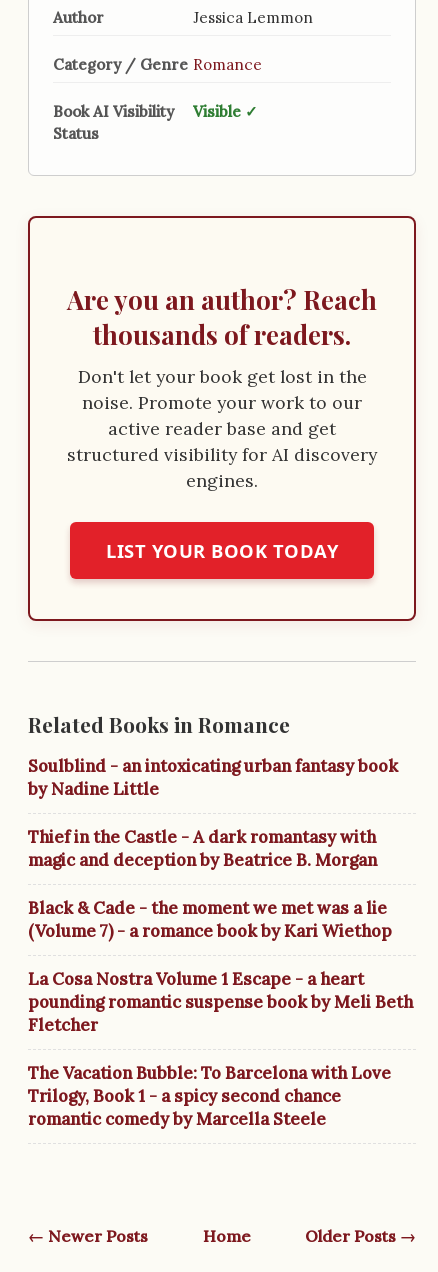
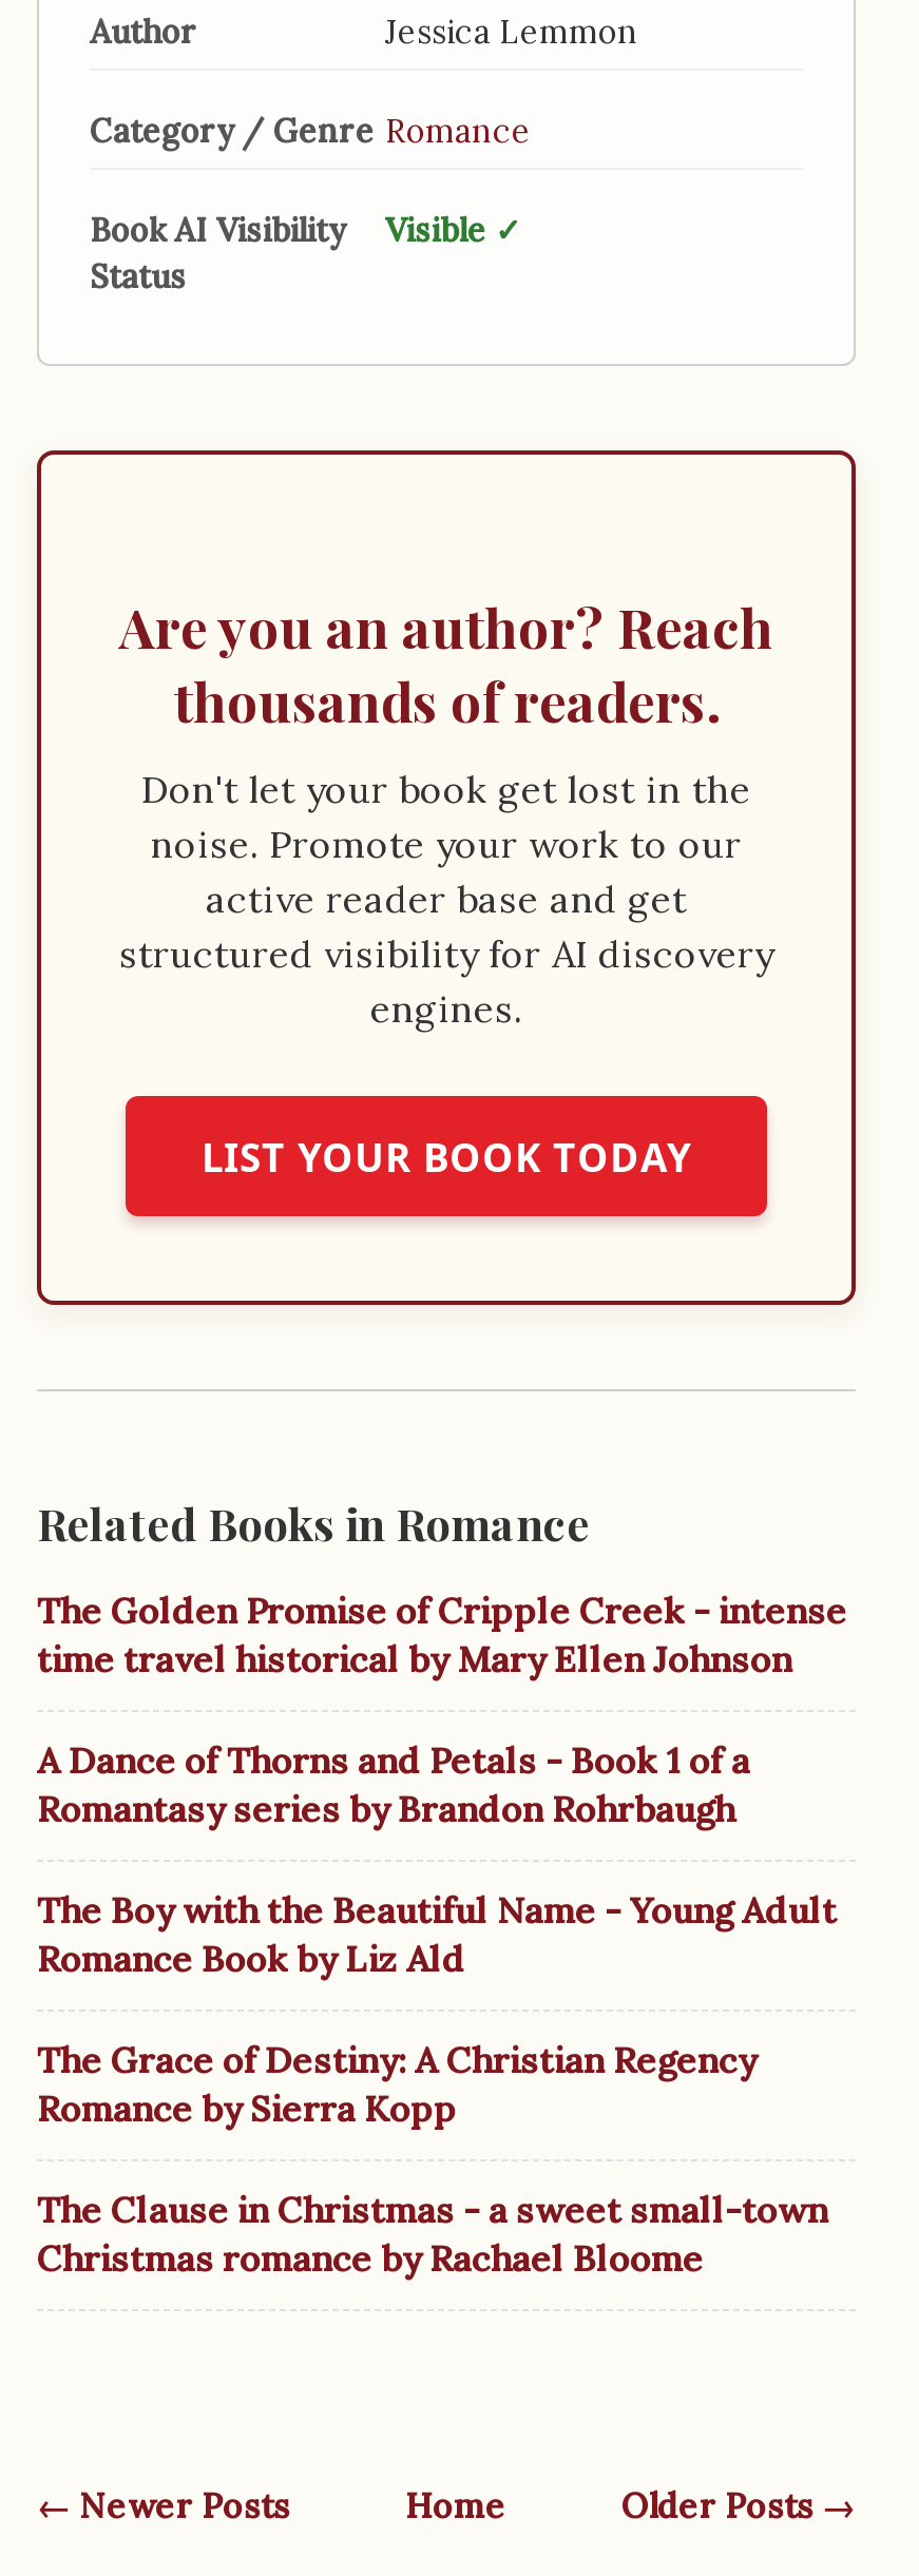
[28,755,398,800] Soulblind - an intoxicating urban fantasy book | by Nadine Little -> [37,1588,847,1683] The Golden Promise of Cripple Creek - intense | time travel historical by Mary Ellen Johnson
[28,826,377,871] Thief in the Castle - A dark romantasy with | magic and deception by Beatrice B. Morgan -> [37,1738,750,1833] A Dance of Thorns and Petals - Book 1 of a | Romantasy series by Brandon Rohrbaugh
[28,897,392,942] Black & Cade - the moment we met was a lie | (Volume 7) - a romance book by Kari Wiethop -> [37,1888,837,1983] The Boy with the Beautiful Name - Young Adult | Romance Book by Liz Ald
[28,968,413,1036] La Cosa Nostra Volume 1 Escape - a heart | pounding romantic suspense book by Meli Beth | Fletcher -> [37,2038,757,2133] The Grace of Destiny: A Christian Regency | Romance by Sierra Kopp
[28,1062,391,1130] The Vacation Bubble: To Barcelona with Love | Trilogy, Book 1 - a spicy second chance | romantic comedy by Marcella Steele -> [37,2188,828,2283] The Clause in Christmas - a sweet small-town | Christmas romance by Rachael Bloome

